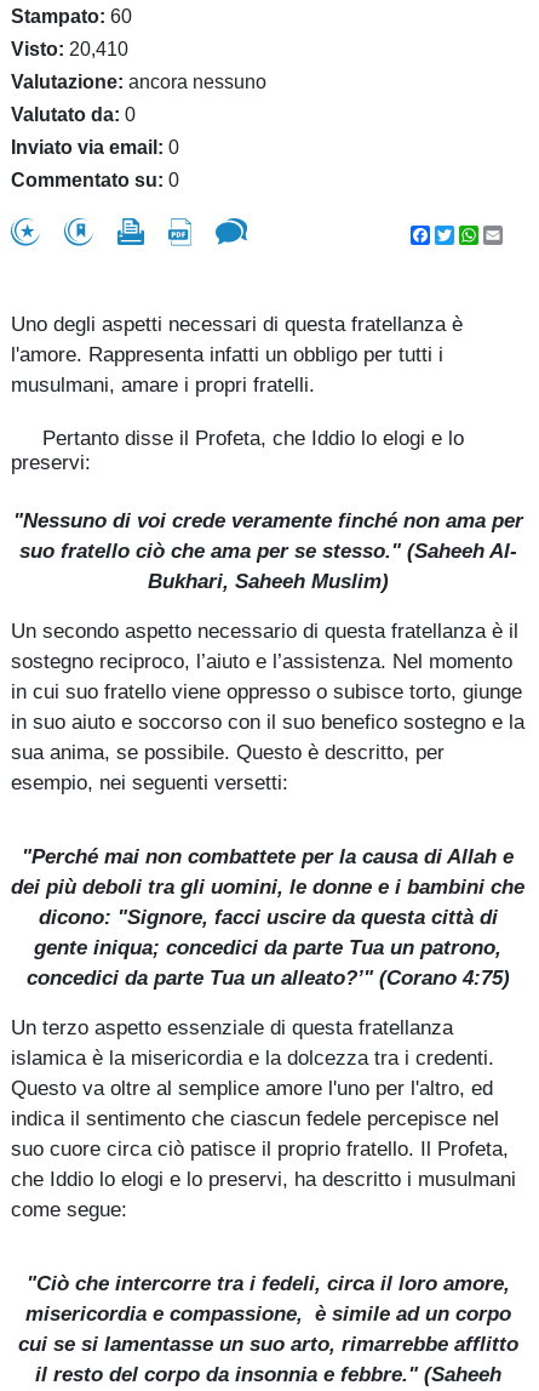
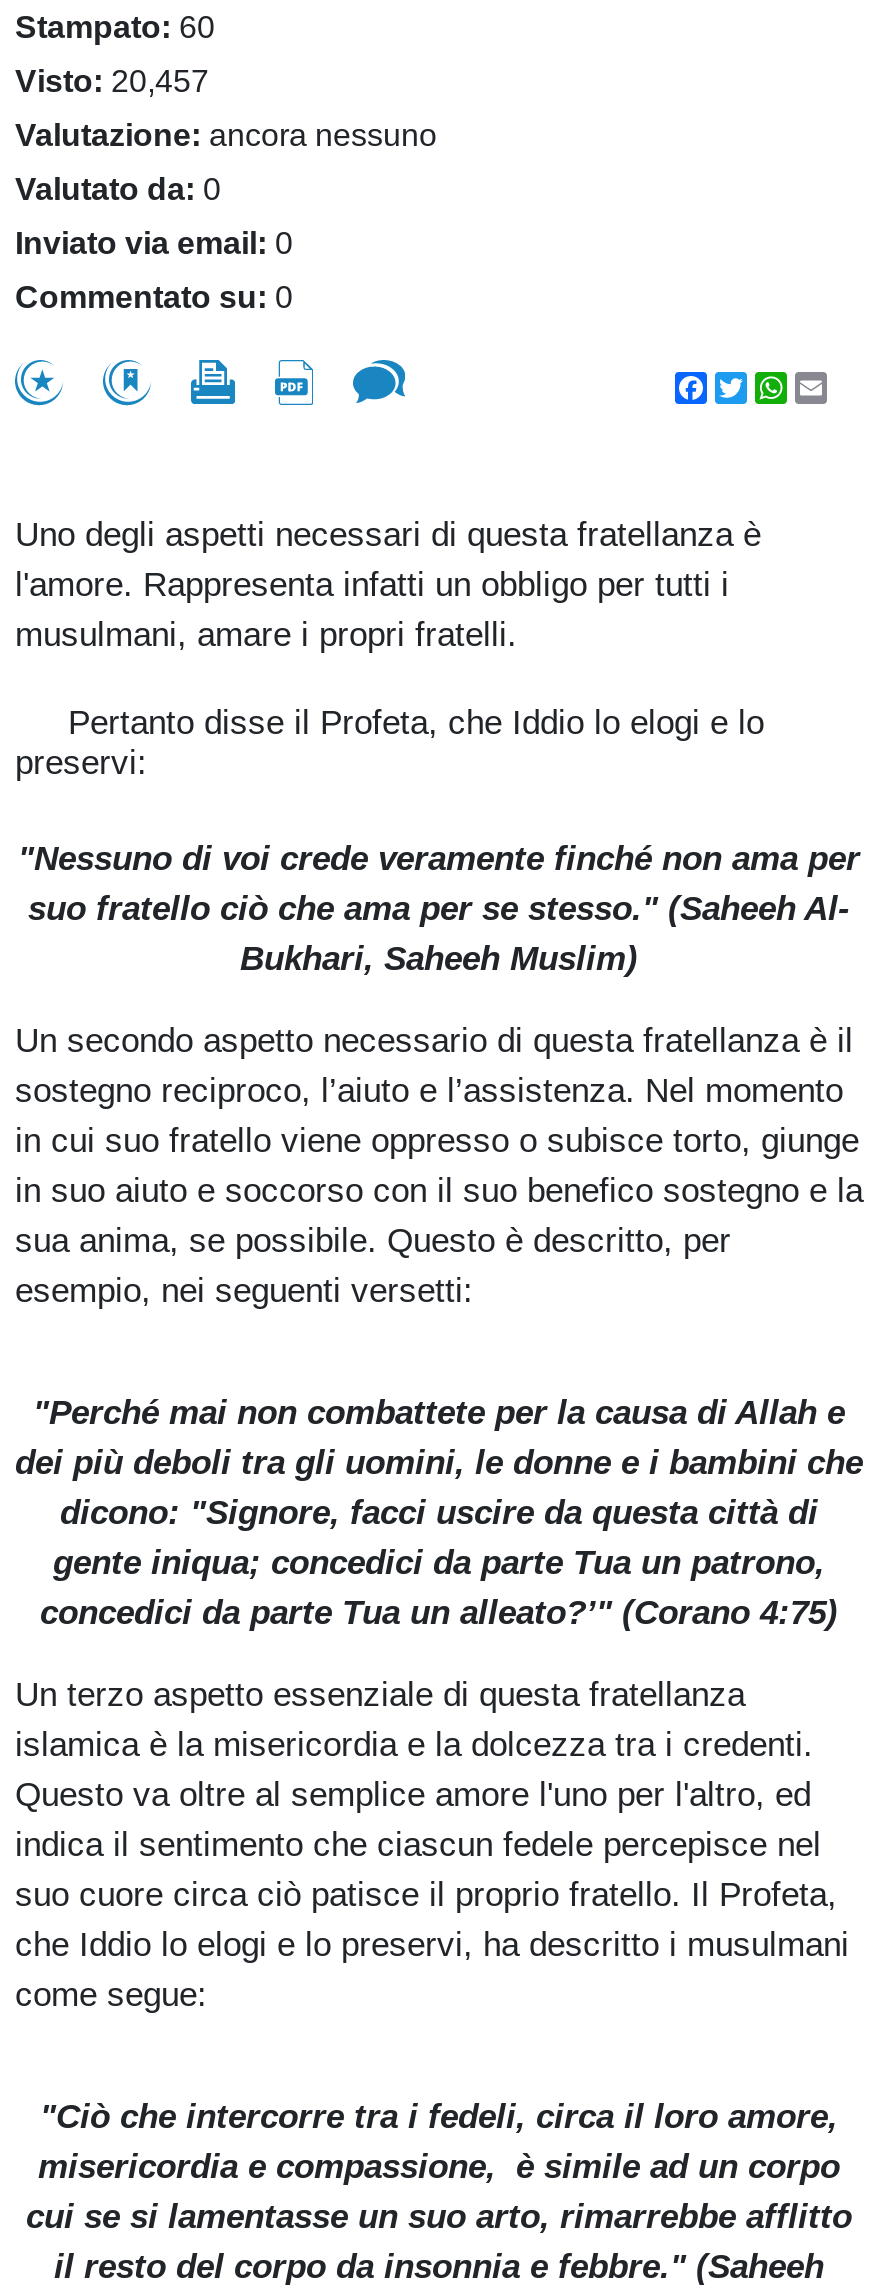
[11,39,128,59] Visto: 20,410 -> [15,64,209,98] Visto: 20,457

